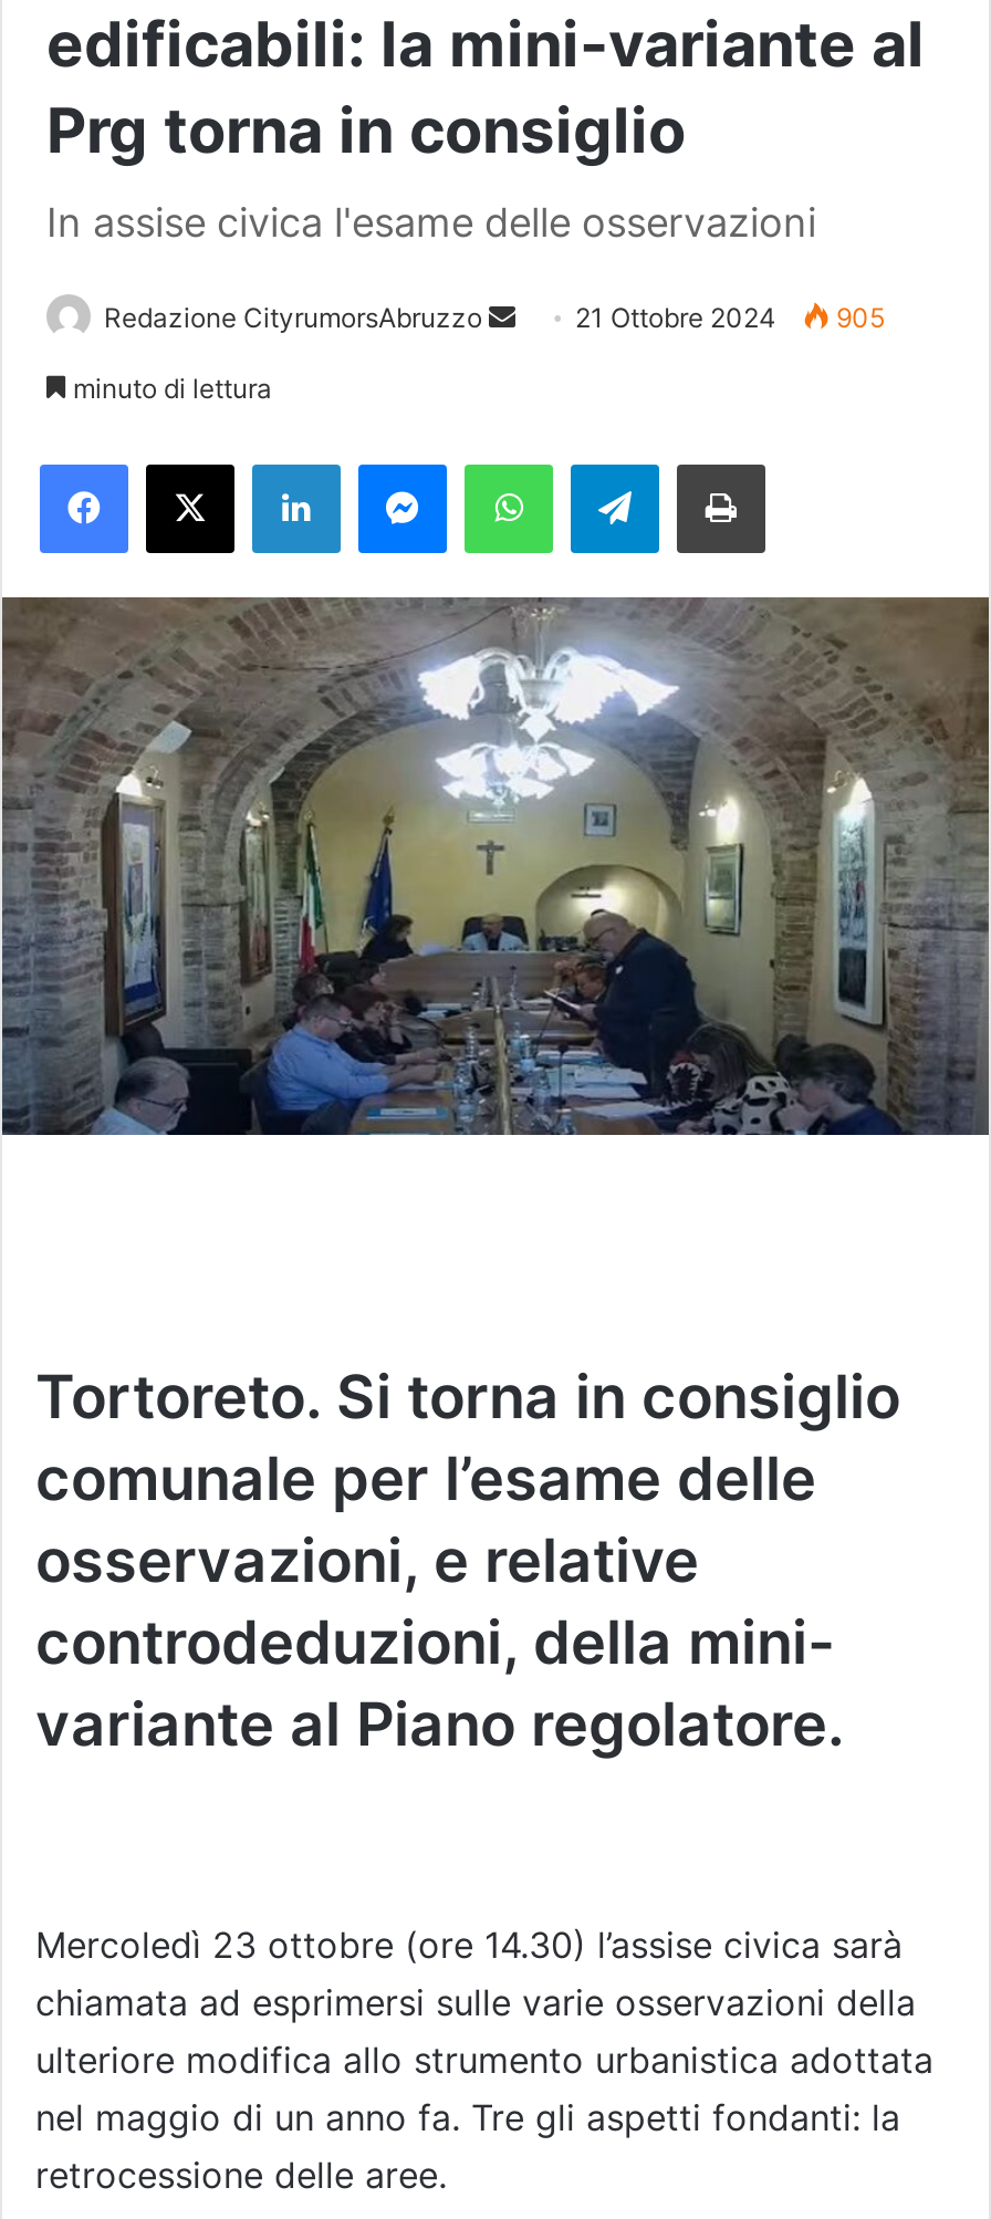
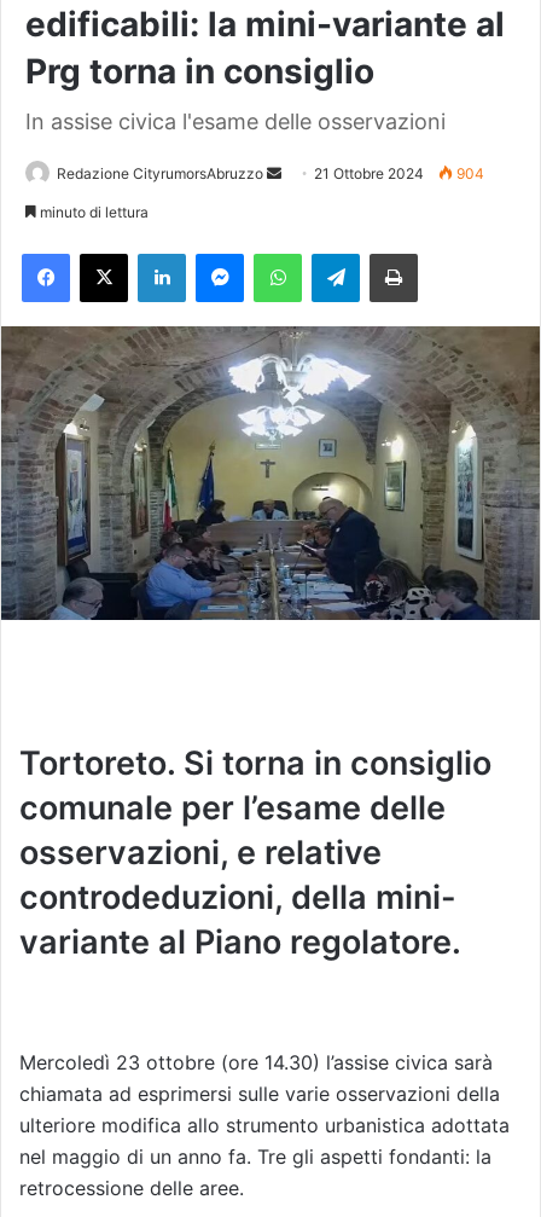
[830,302,885,335] 905 -> [453,165,484,183] 904

